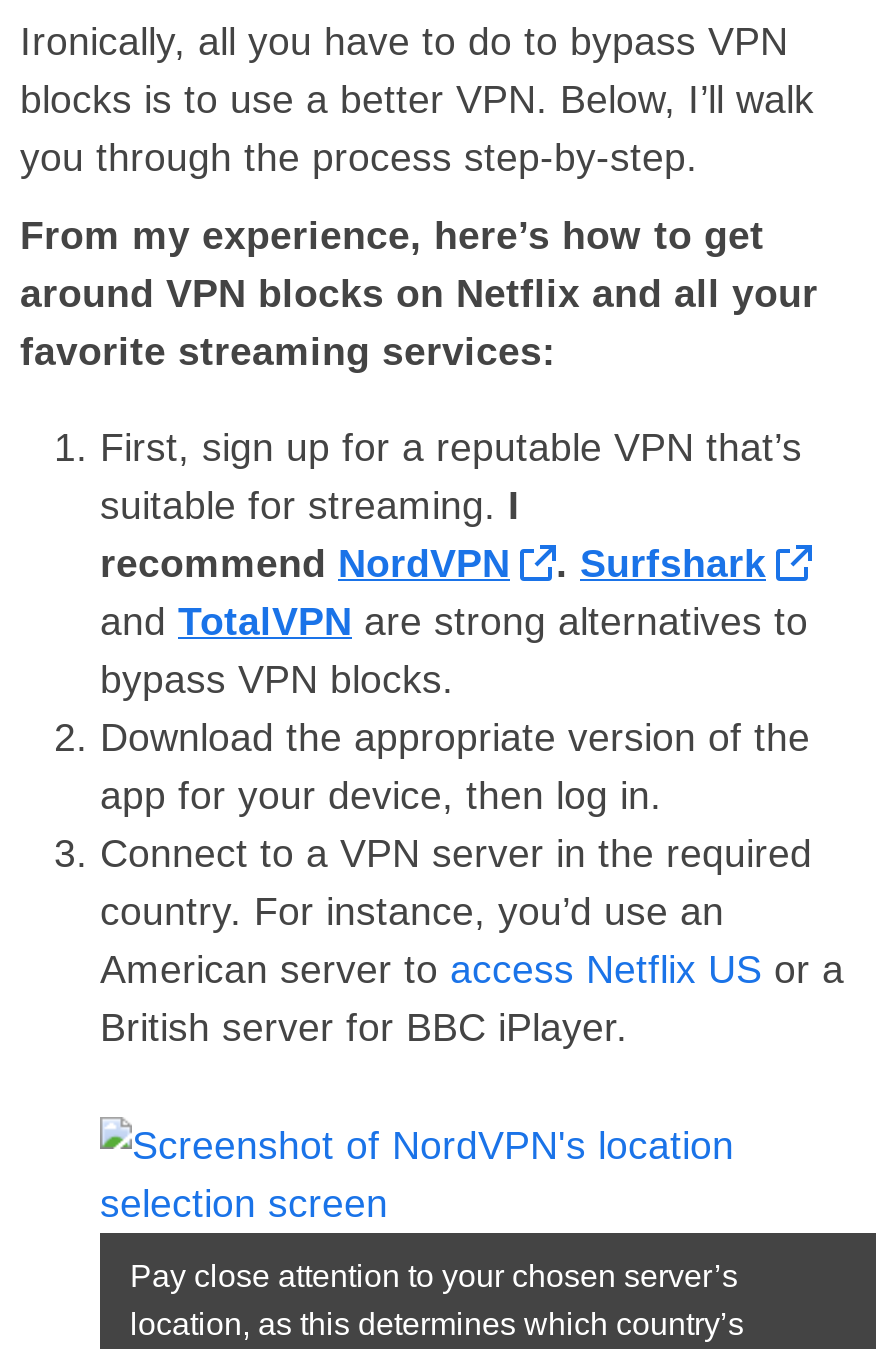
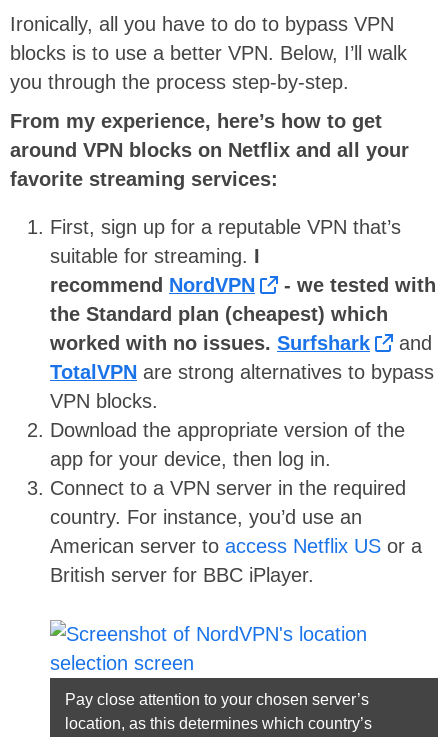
[100,542,808,702] . Surfshark | and TotalVPN are strong alternatives to | bypass VPN blocks. -> [50,274,436,412] - we tested with | the Standard plan (cheapest) which | worked with no issues. Surfshark | and | TotalVPN are strong alternatives to bypass | VPN blocks.

